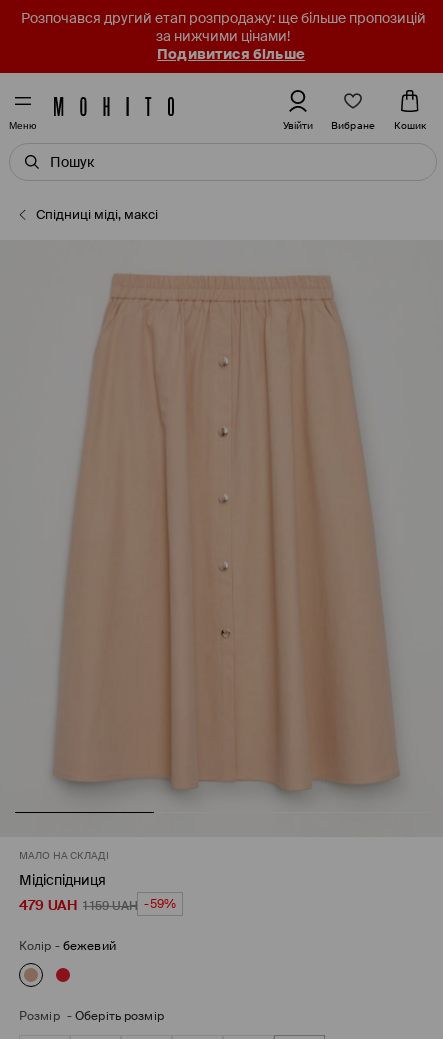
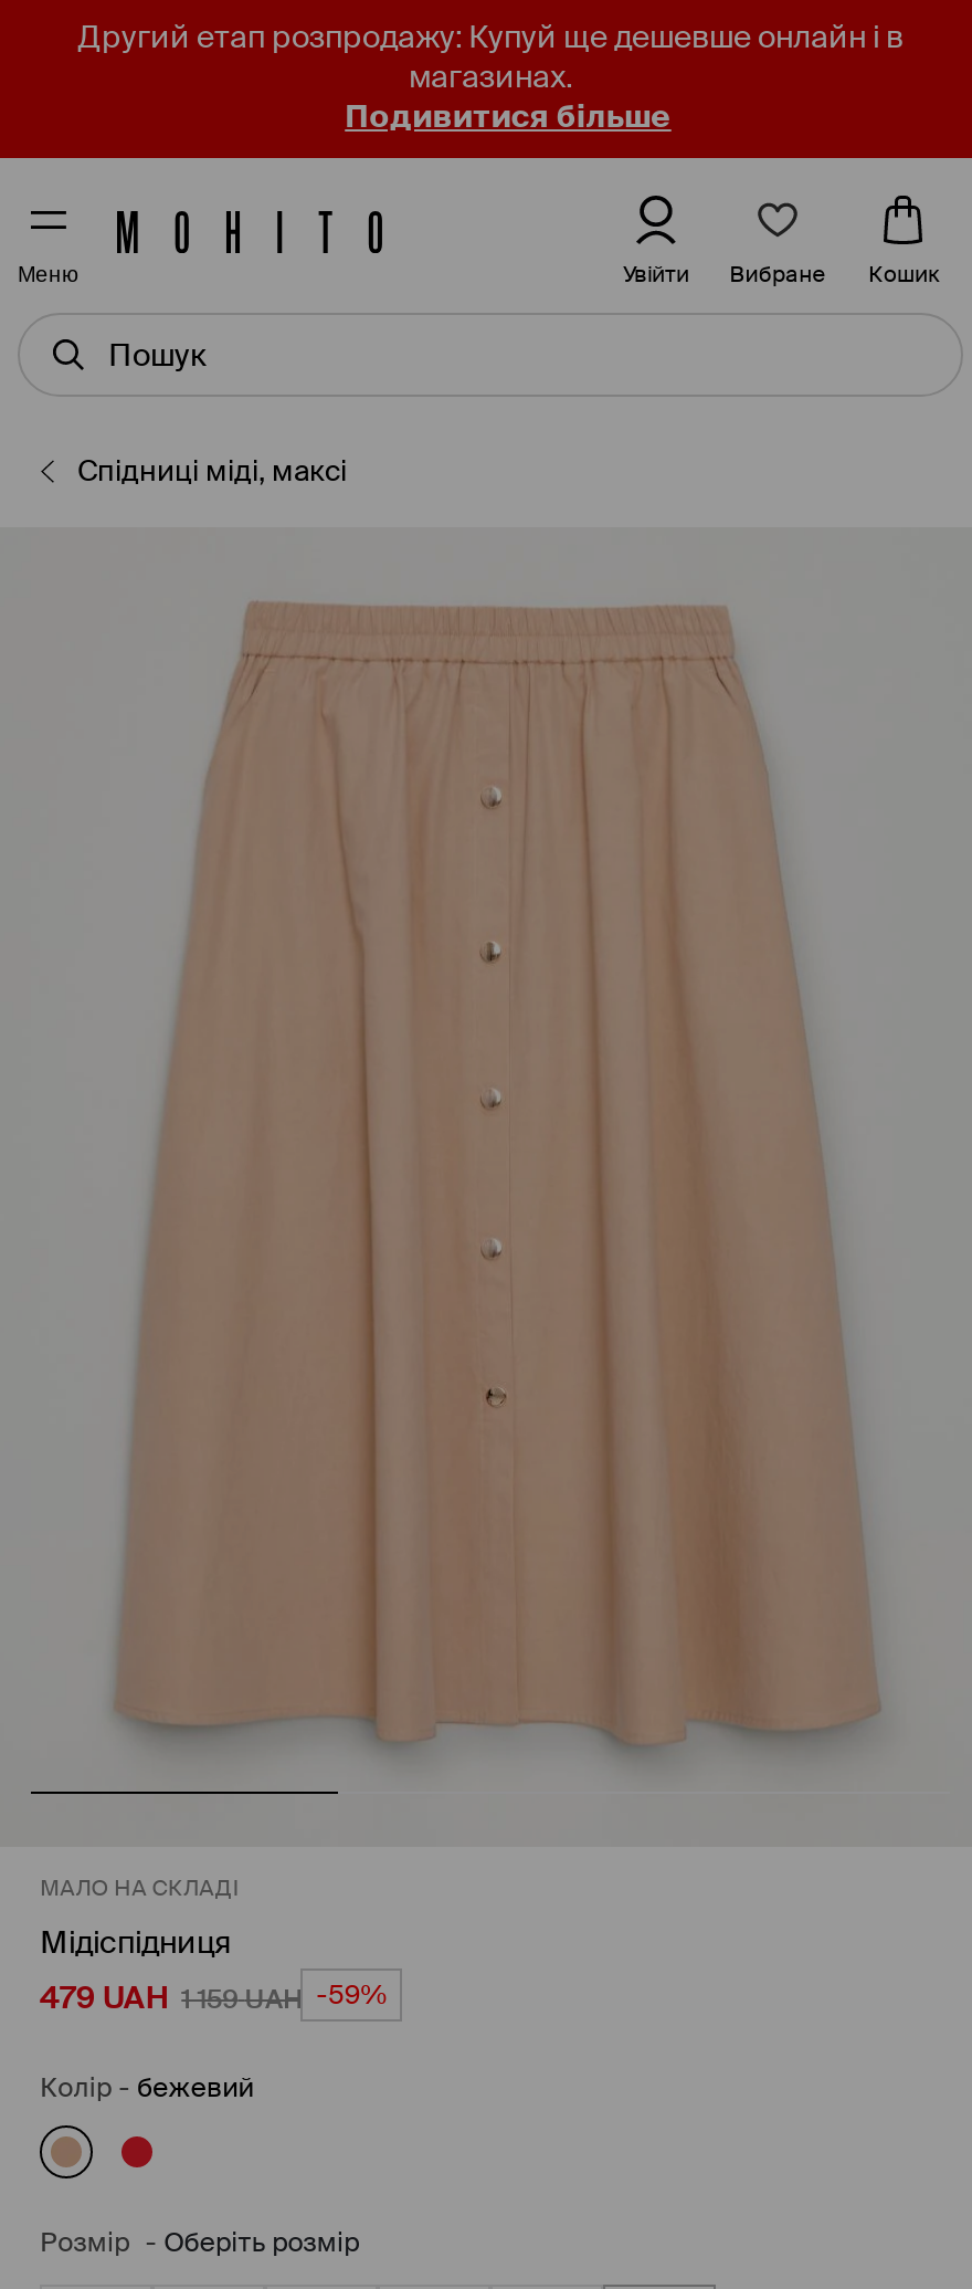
[20,9,425,45] Розпочався другий етап розпродажу: ще більше пропозицій | за нижчими цінами! -> [77,17,904,96] Другий етап розпродажу: Купуй ще дешевше онлайн і в | магазинах.

